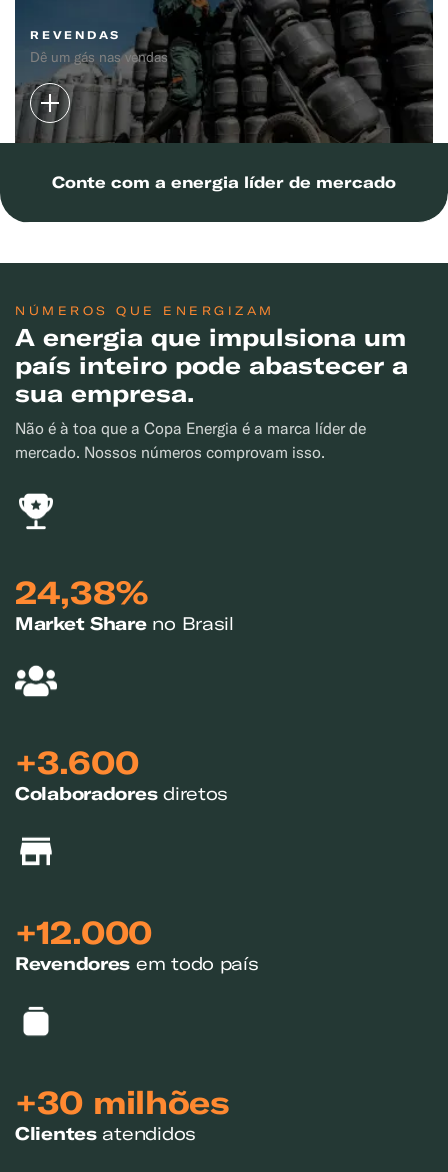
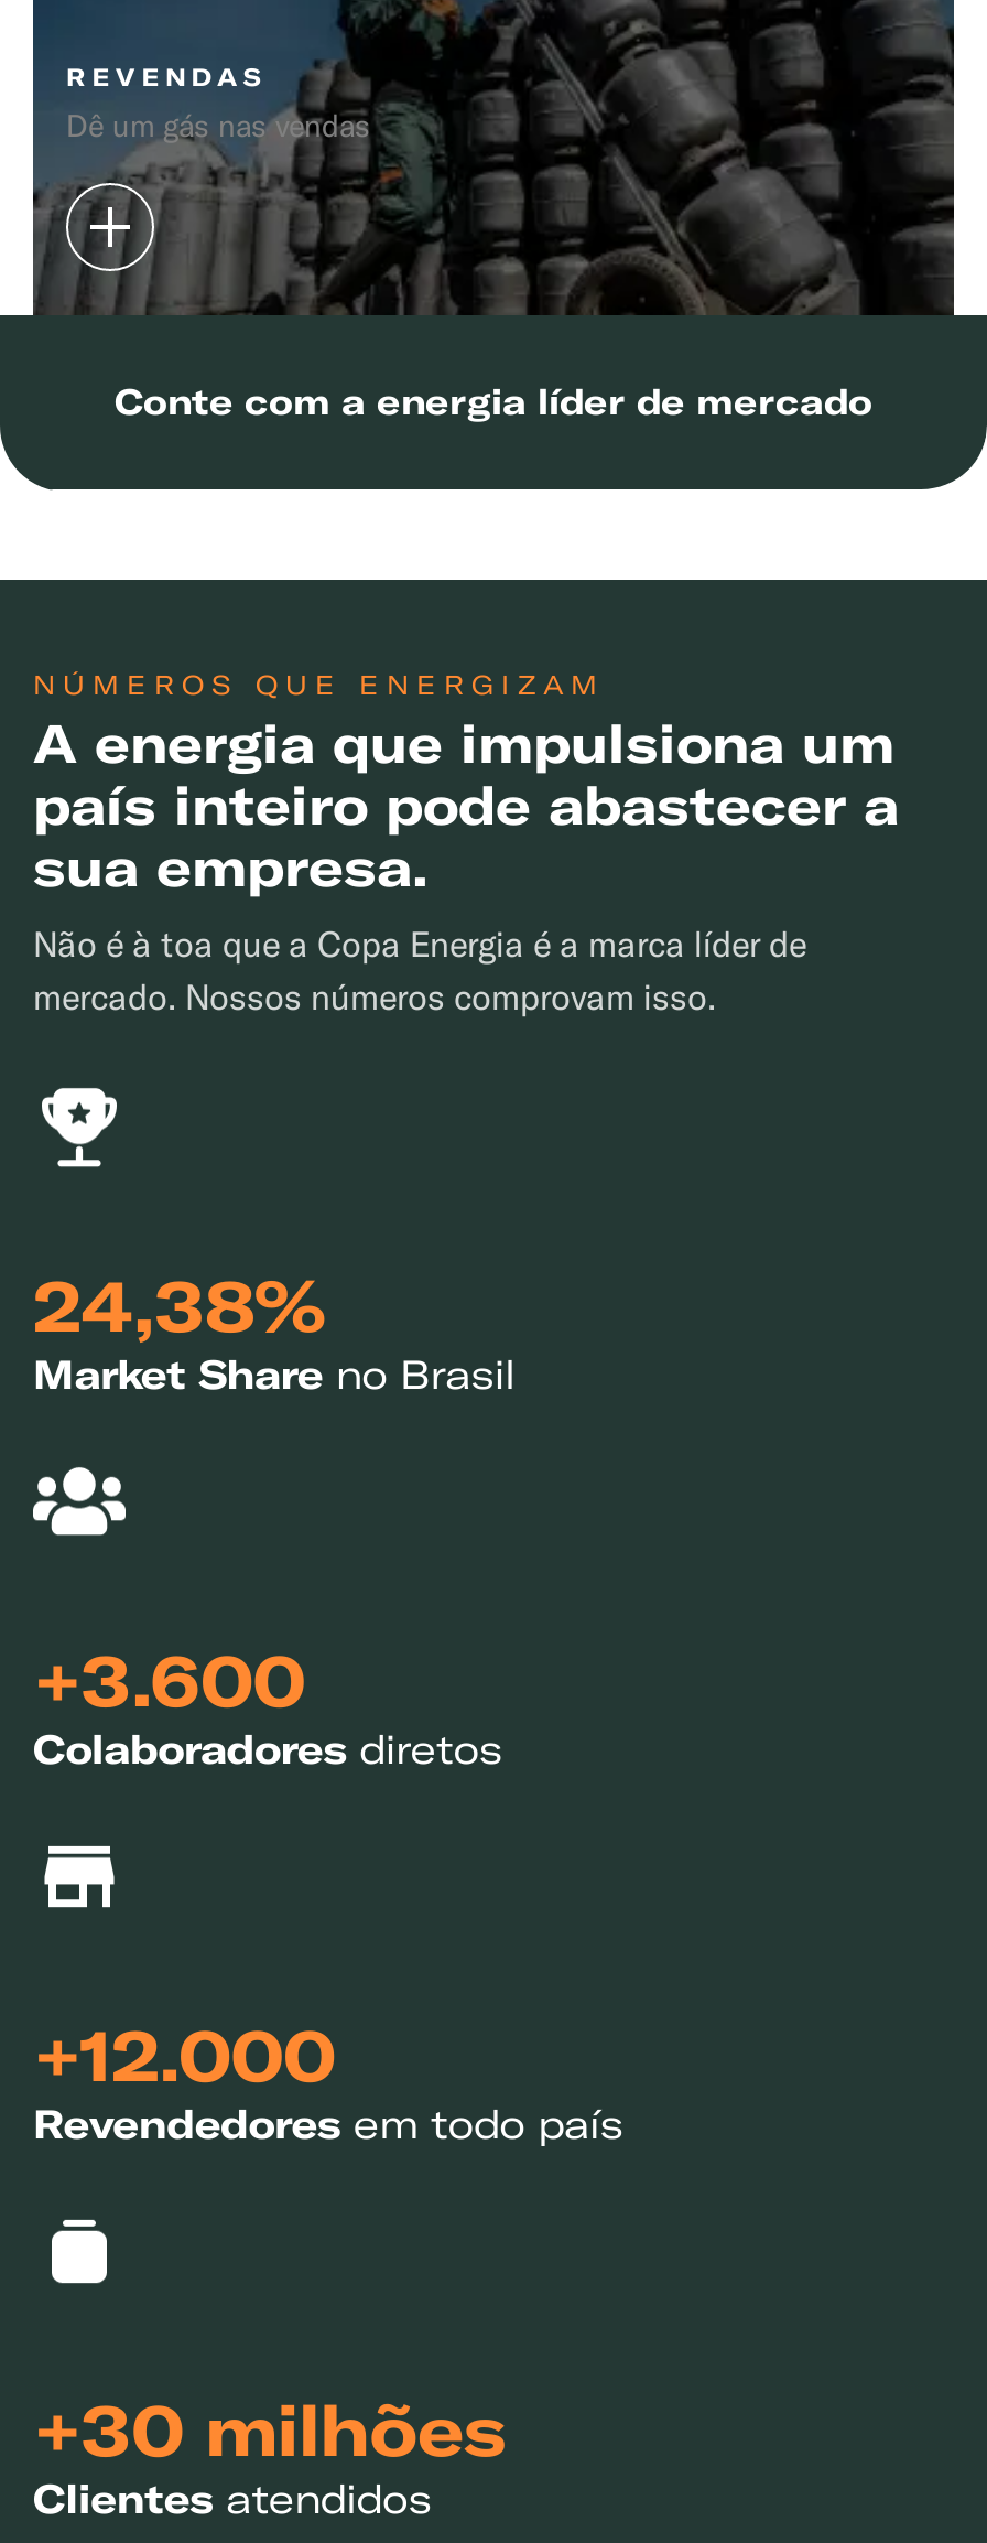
[15,952,259,975] Revendores em todo país -> [33,2099,623,2149] Revendedores em todo país

